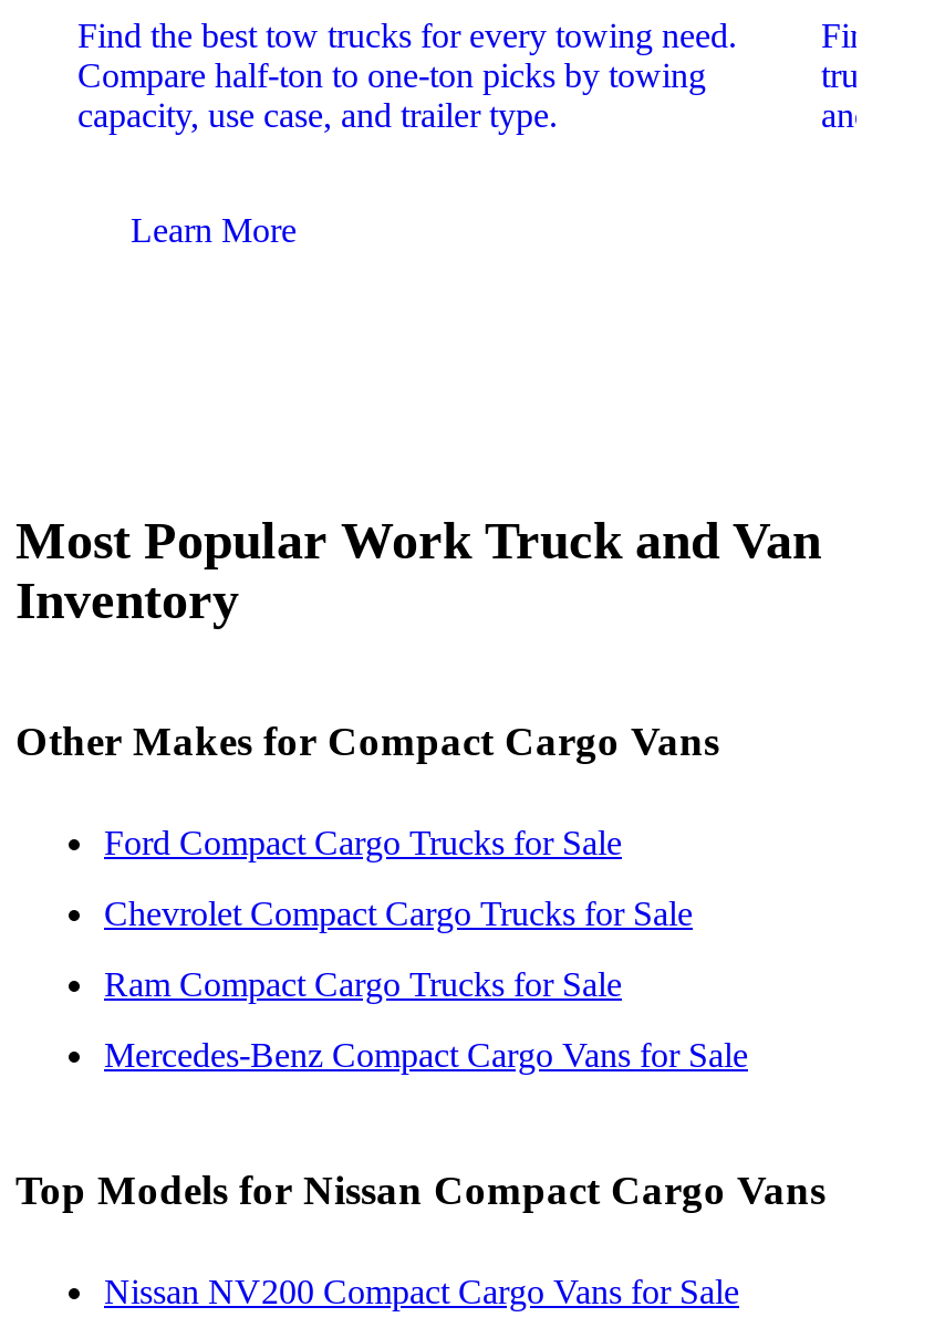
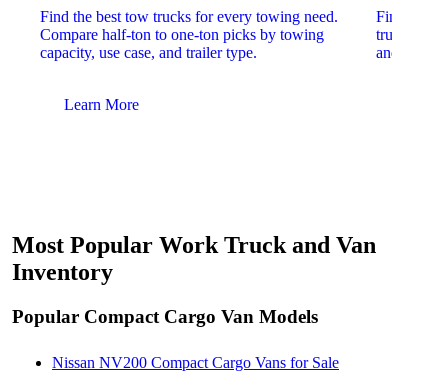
[15,717,825,1214] Other Makes for Compact Cargo Vans | Ford Compact Cargo Trucks for Sale | Chevrolet Compact Cargo Trucks for Sale | Ram Compact Cargo Trucks for Sale | Mercedes-Benz Compact Cargo Vans for Sale | Top Models for Nissan Compact Cargo Vans -> [12,306,318,327] Popular Compact Cargo Van Models

